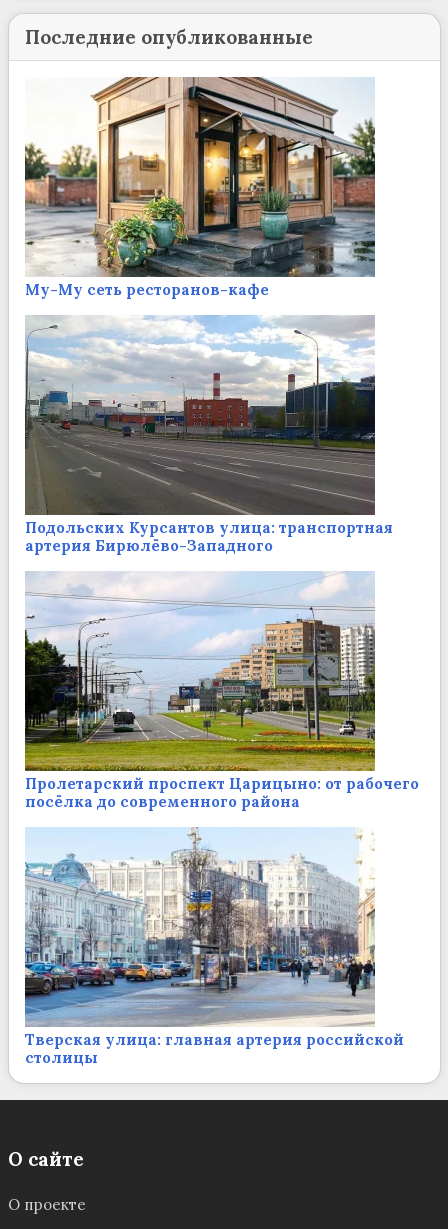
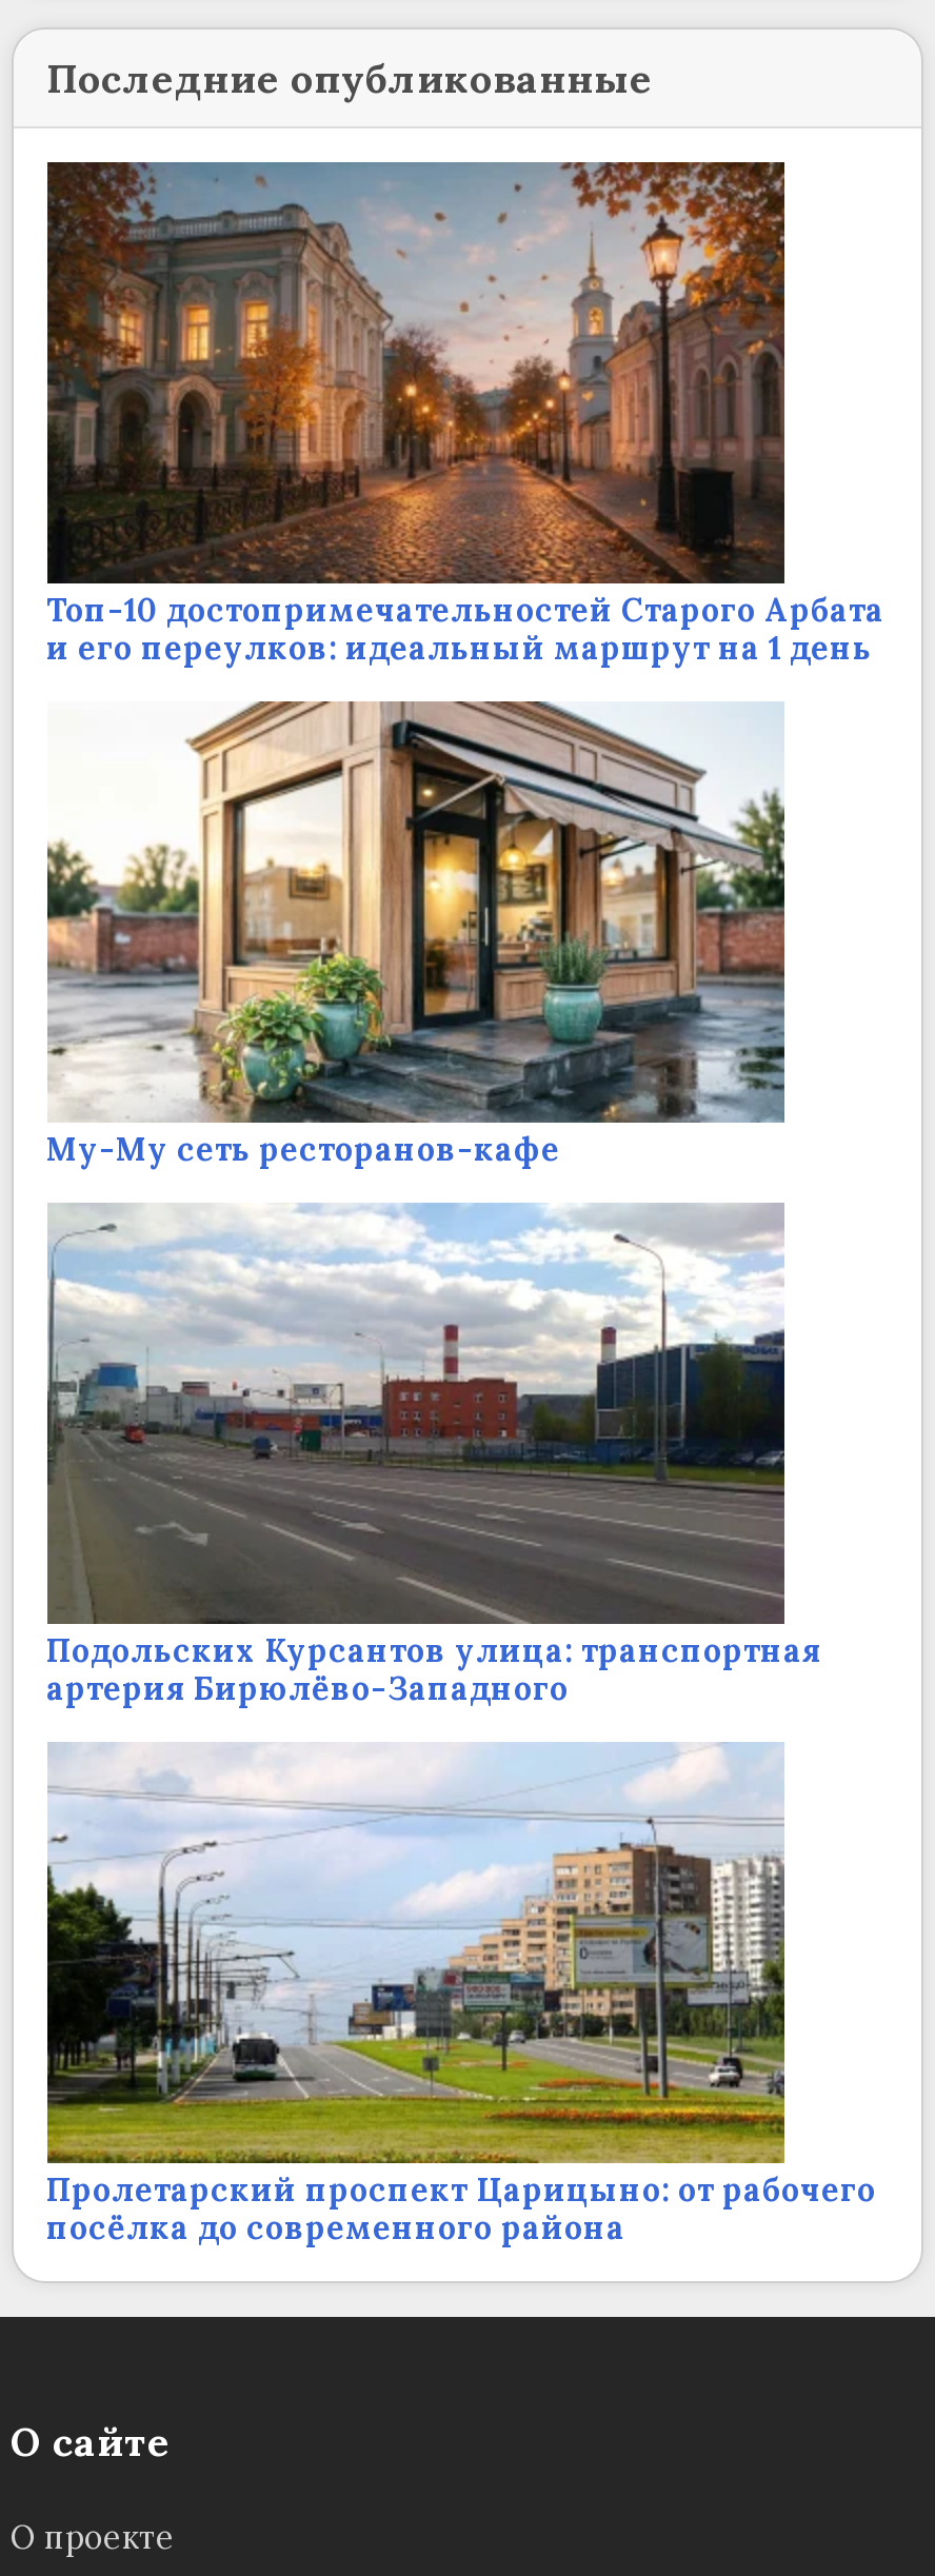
none -> [45,160,884,668] [image] | Топ-10 достопримечательностей Старого Арбата | и его переулков: идеальный маршрут на 1 день
moved [23,75,418,811] -> [43,697,876,2248]: [image] | Му-Му сеть ресторанов-кафе | Подольских Курсантов улица: транспортная | артерия Бирюлёво-Западного | Пролетарский проспект Царицыно: от рабочего | посёлка до современного района
[24,828,403,1067] [image] | Тверская улица: главная артерия российской | столицы -> none

